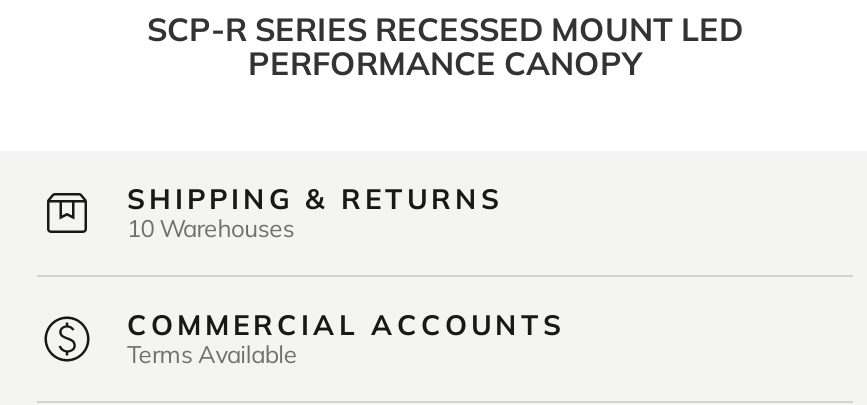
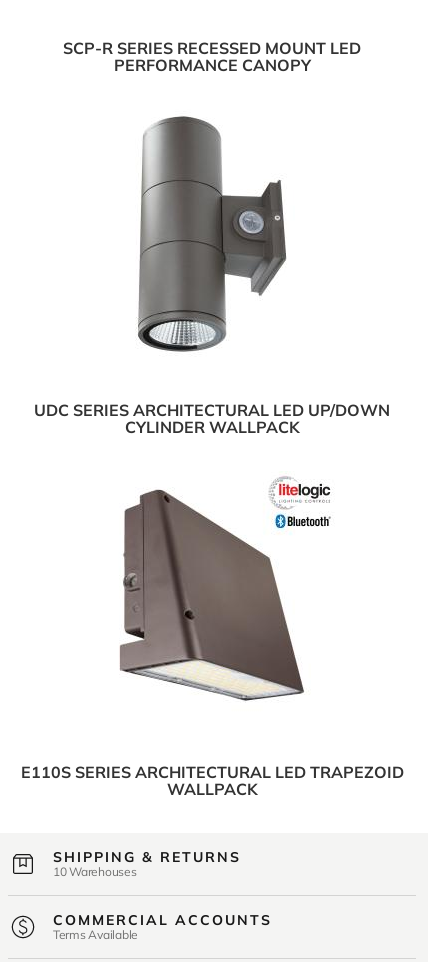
none -> [20,762,403,799] E110S SERIES ARCHITECTURAL LED TRAPEZOID | WALLPACK
none -> [34,400,390,437] UDC SERIES ARCHITECTURAL LED UP/DOWN | CYLINDER WALLPACK
none -> [119,476,331,702] [image]
none -> [137,115,287,352] [image]

